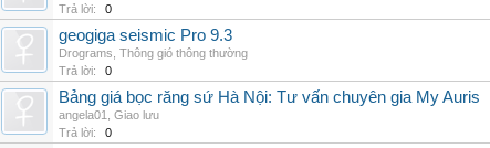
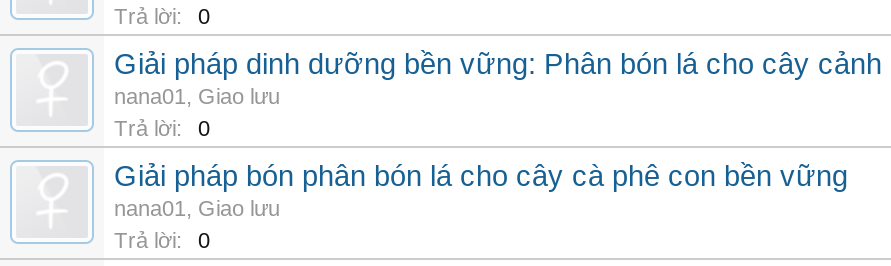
[59,27,248,60] geogiga seismic Pro 9.3 | Drograms, Thông gió thông thường -> [114,48,882,108] Giải pháp dinh dưỡng bền vững: Phân bón lá cho cây cảnh | nana01, Giao lưu
[59,88,480,121] Bảng giá bọc răng sứ Hà Nội: Tư vấn chuyên gia My Auris | angela01, Giao lưu -> [114,160,848,220] Giải pháp bón phân bón lá cho cây cà phê con bền vững | nana01, Giao lưu

